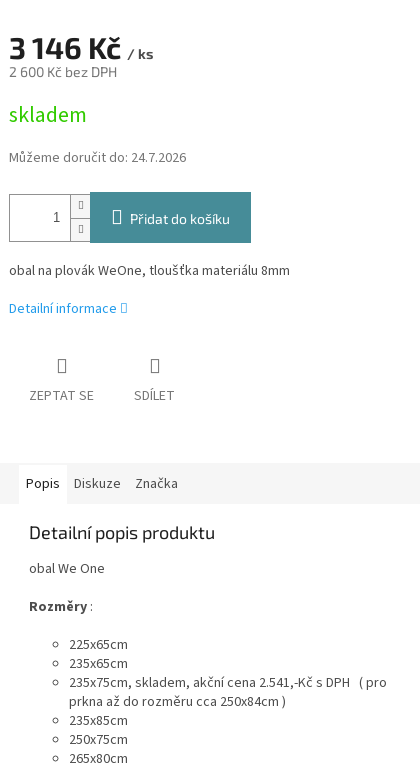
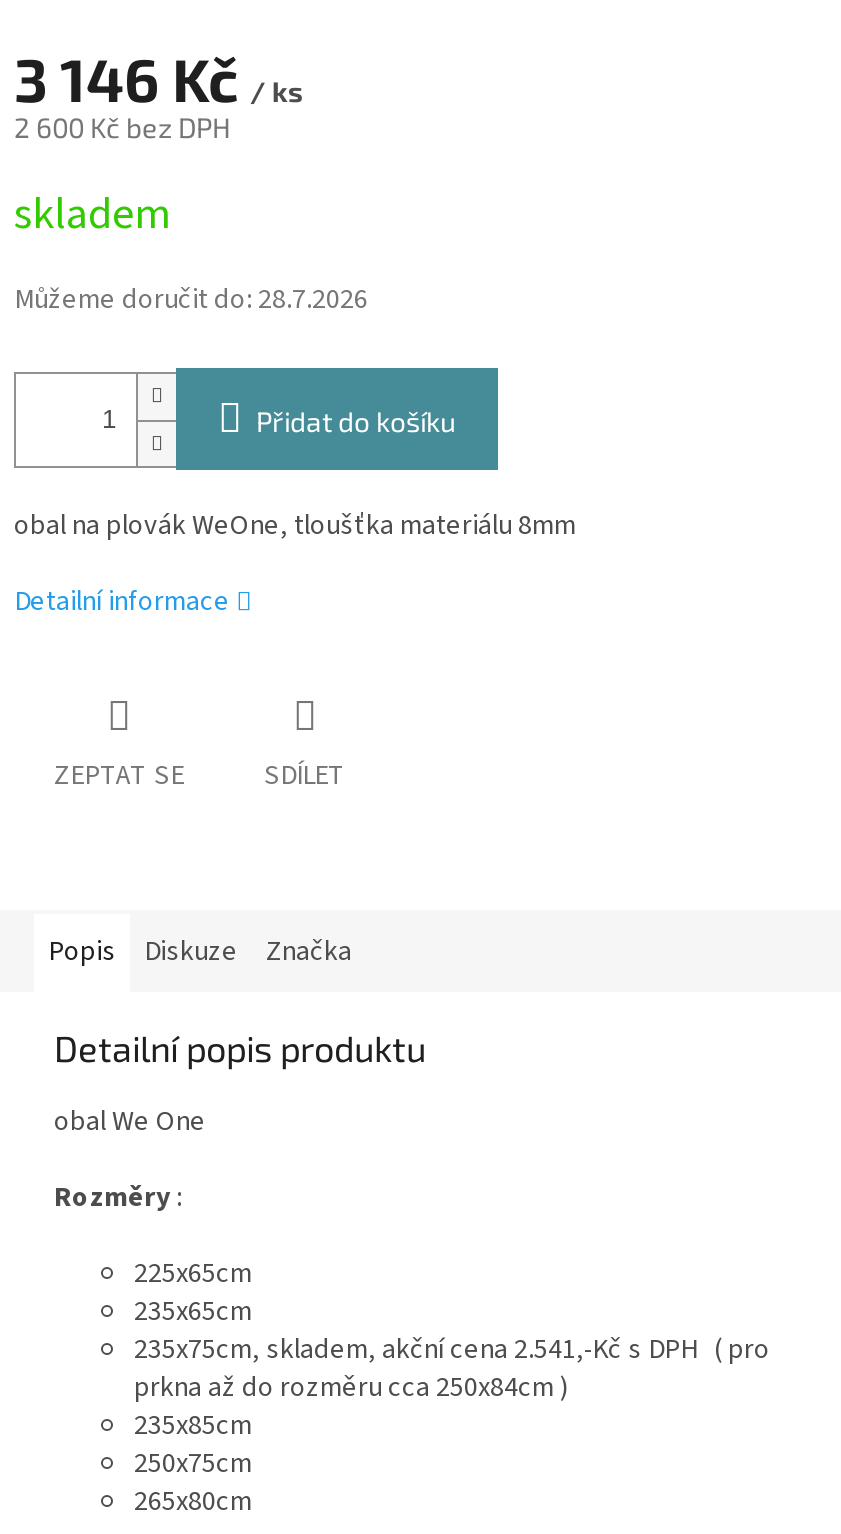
[9,148,186,168] Můžeme doručit do: 24.7.2026 -> [14,281,368,321] Můžeme doručit do: 28.7.2026

